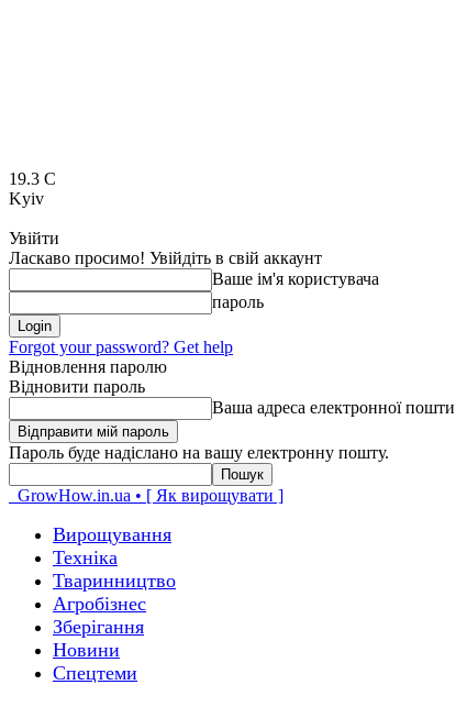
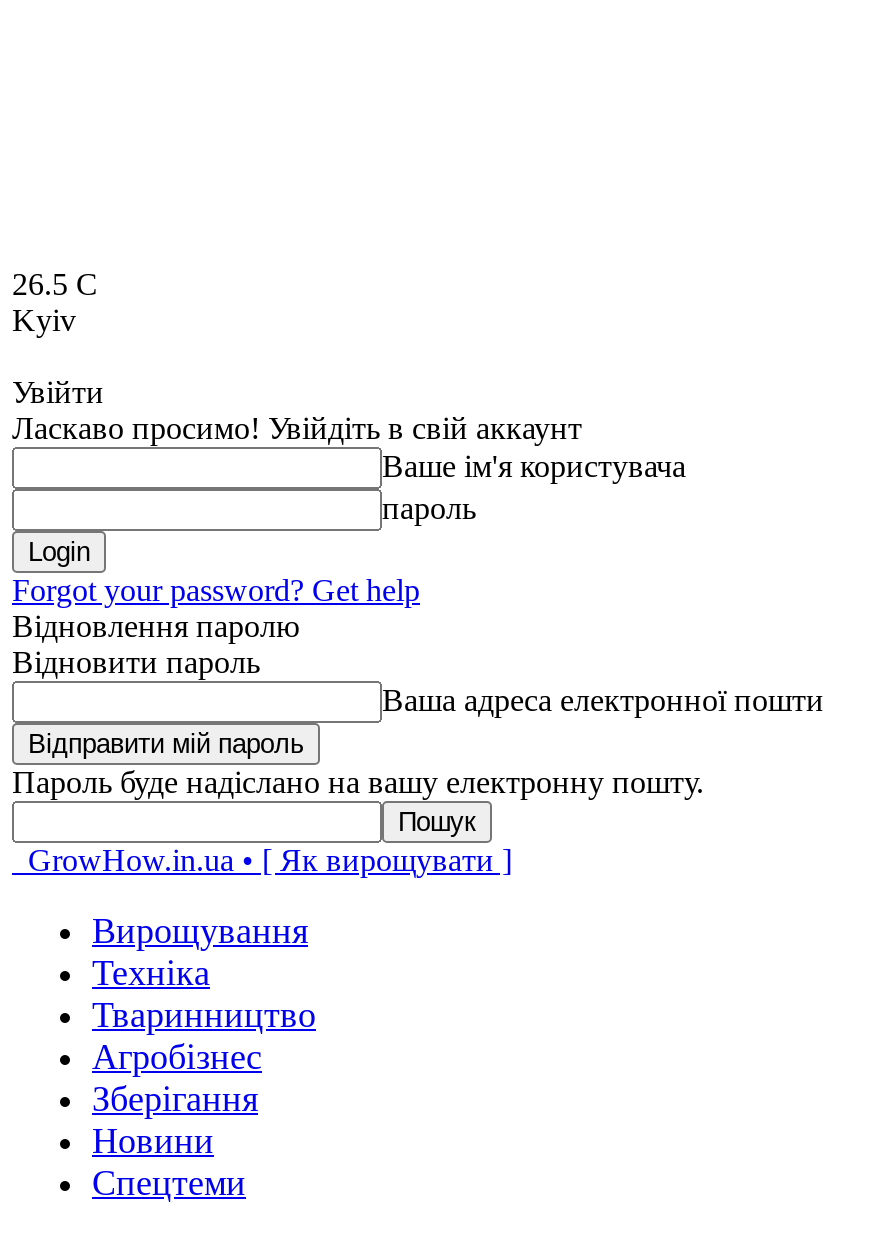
[9,169,56,188] 19.3 C -> [12,267,98,301] 26.5 C

